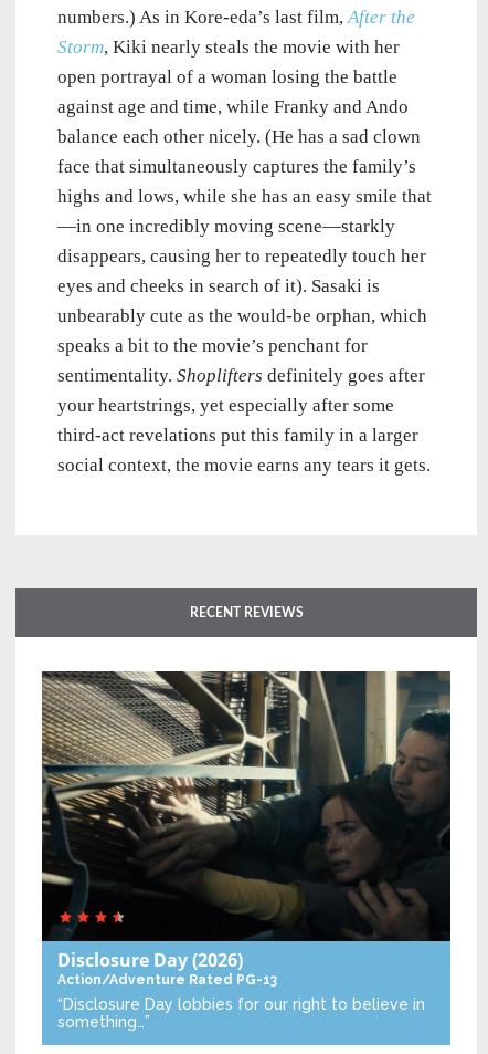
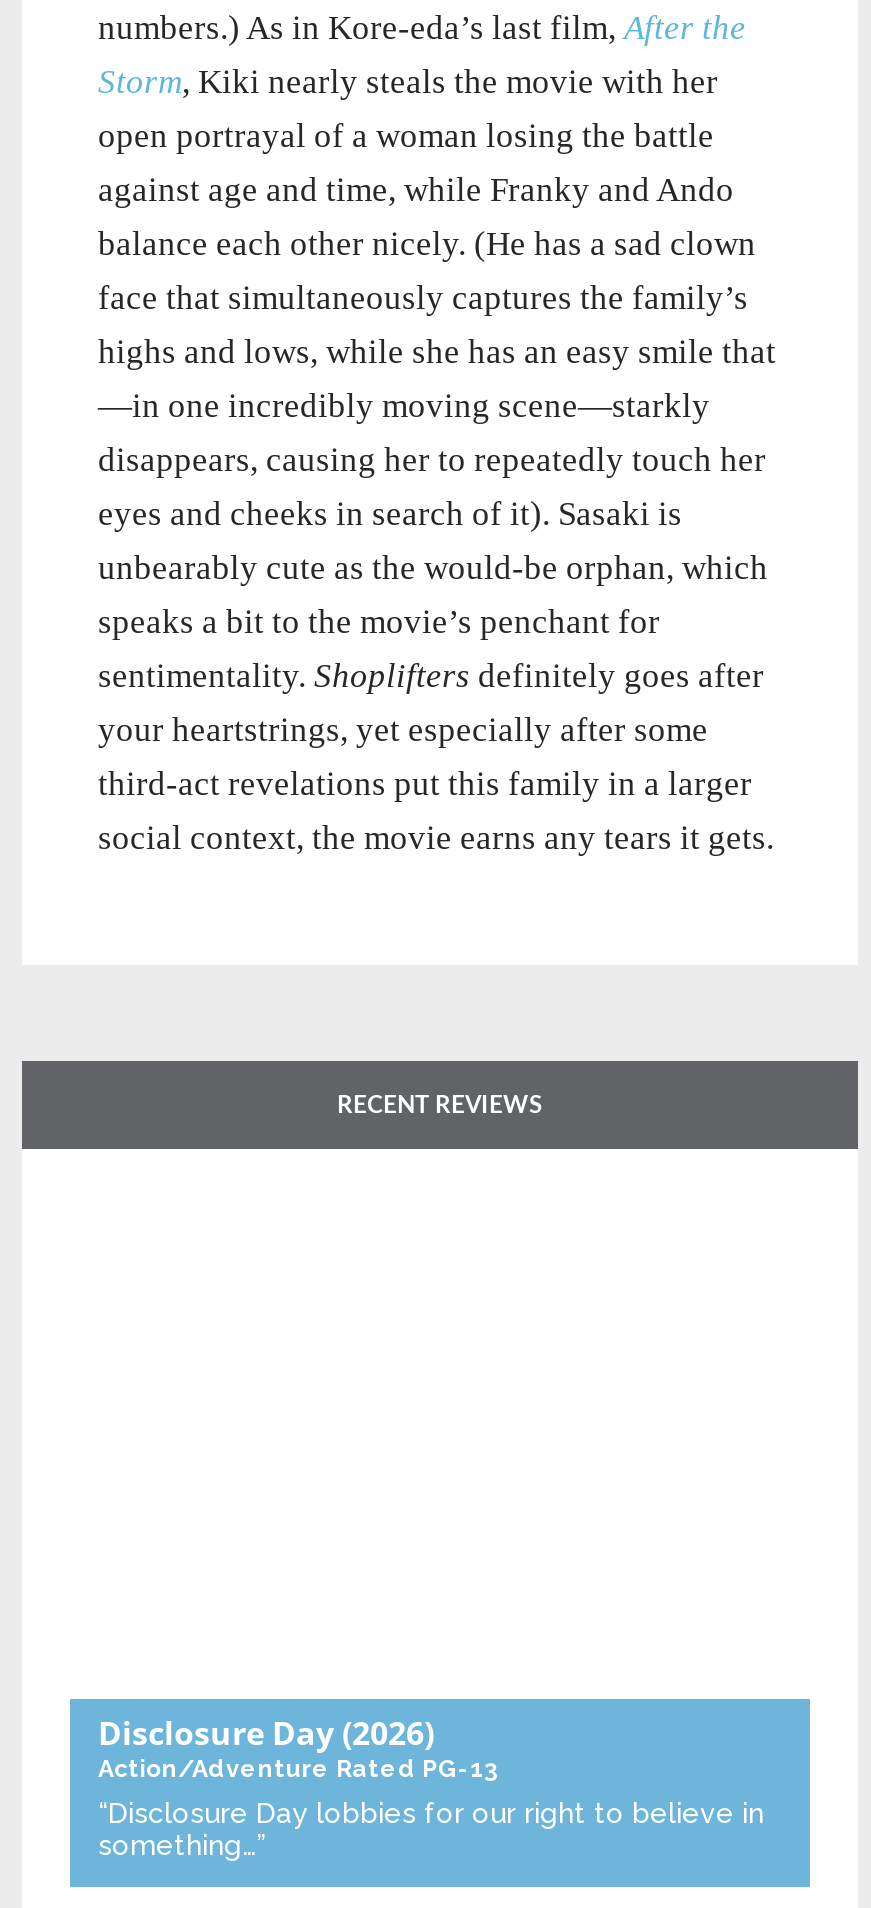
[41,670,452,942] [image] -> none

